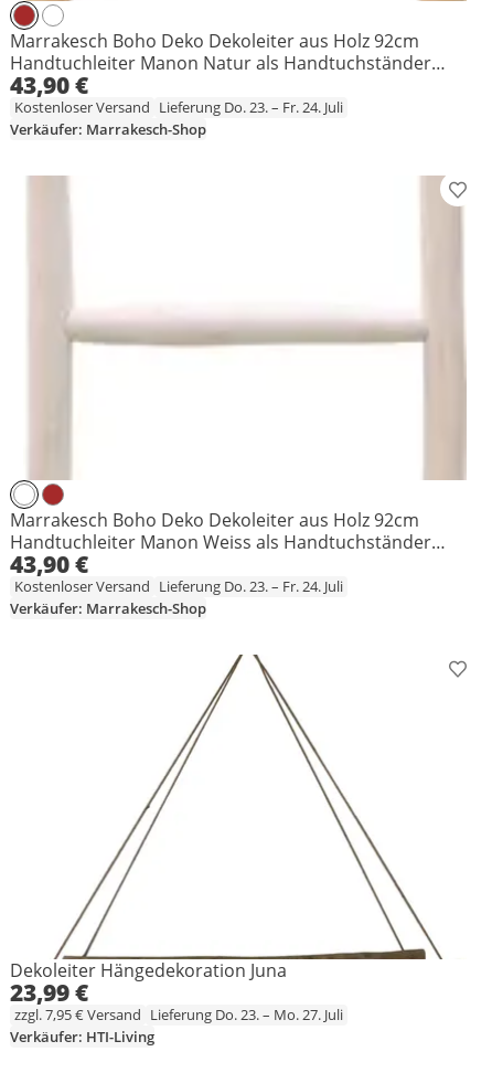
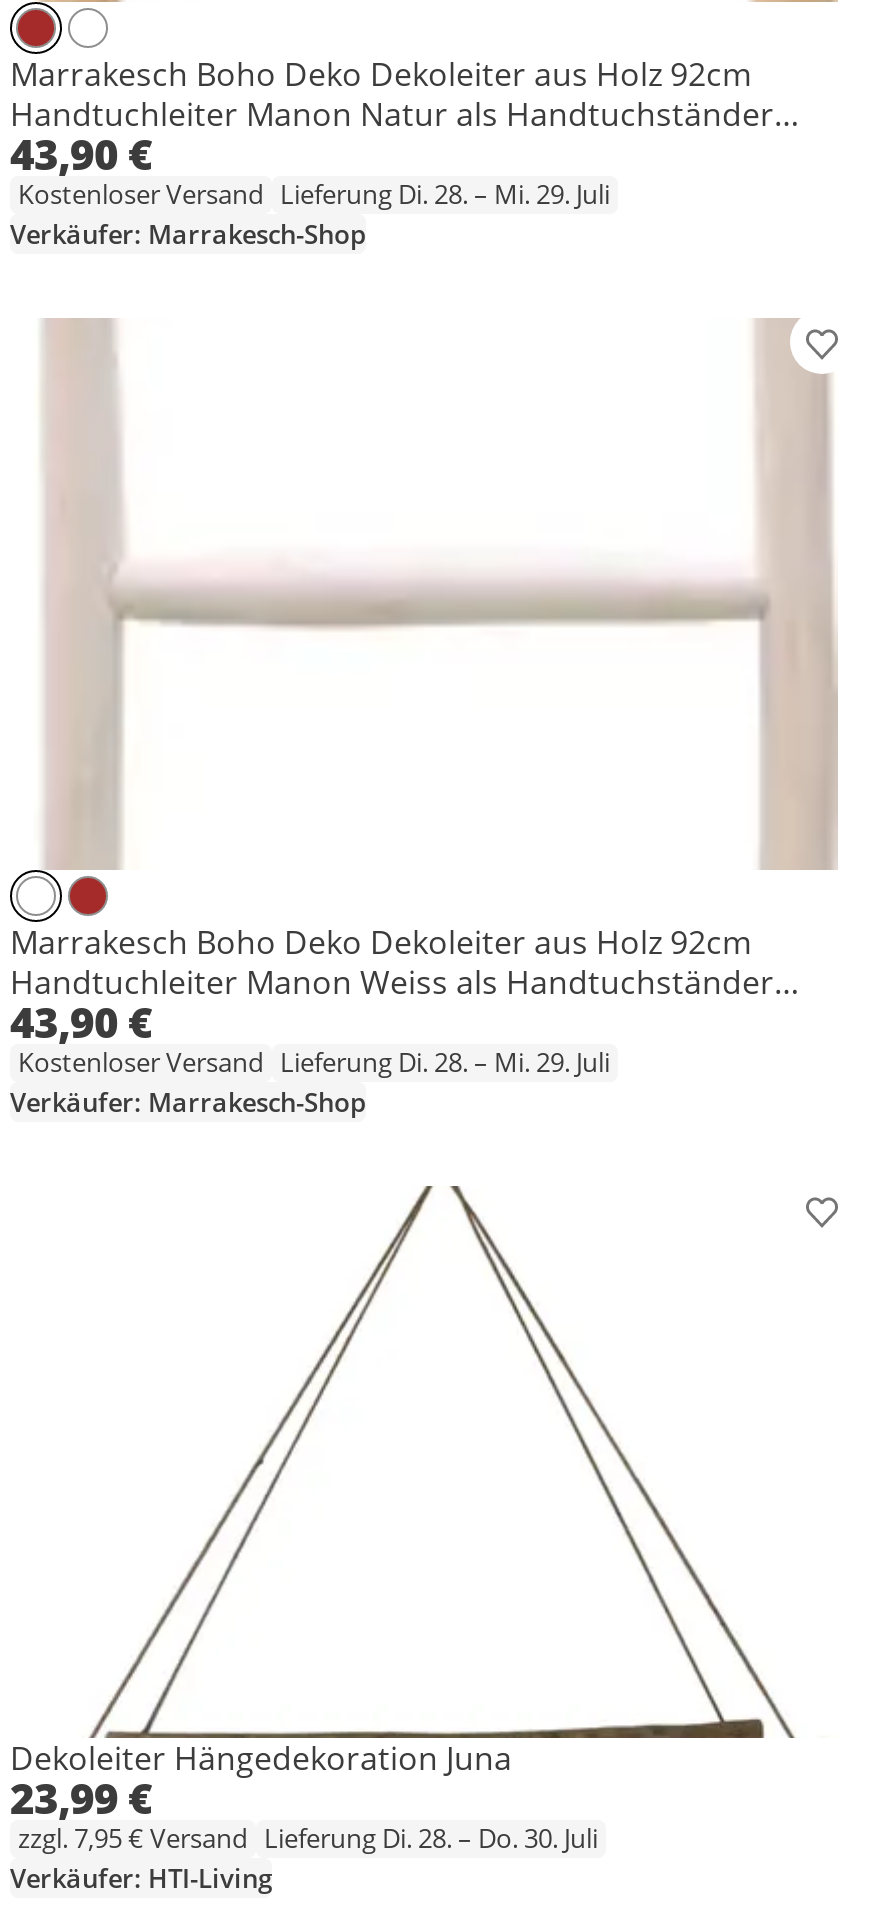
[14,97,343,117] Kostenloser Versand Lieferung Do. 23. – Fr. 24. Juli -> [18,176,610,212] Kostenloser Versand Lieferung Di. 28. – Mi. 29. Juli
[14,576,343,596] Kostenloser Versand Lieferung Do. 23. – Fr. 24. Juli -> [18,1044,610,1080] Kostenloser Versand Lieferung Di. 28. – Mi. 29. Juli
[14,1005,343,1024] zzgl. 7,95 € Versand Lieferung Do. 23. – Mo. 27. Juli -> [18,1820,598,1856] zzgl. 7,95 € Versand Lieferung Di. 28. – Do. 30. Juli

